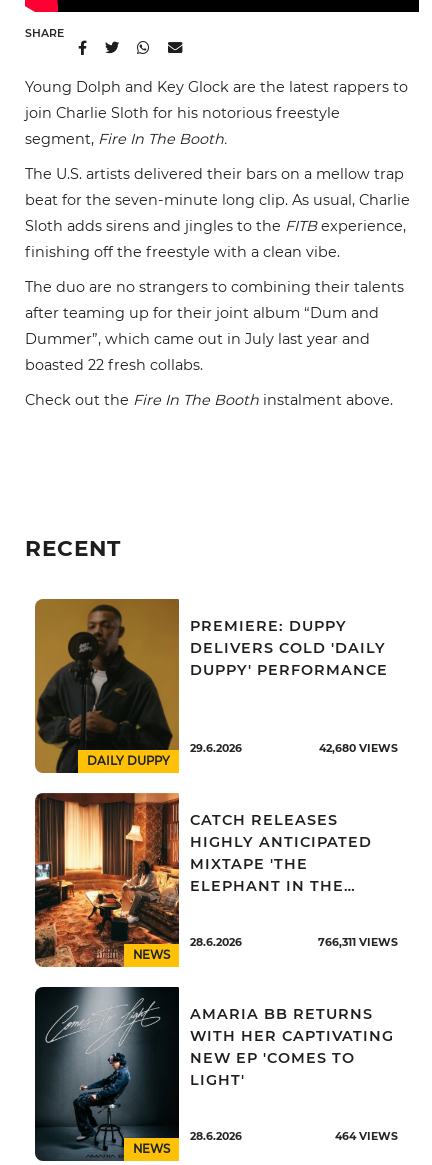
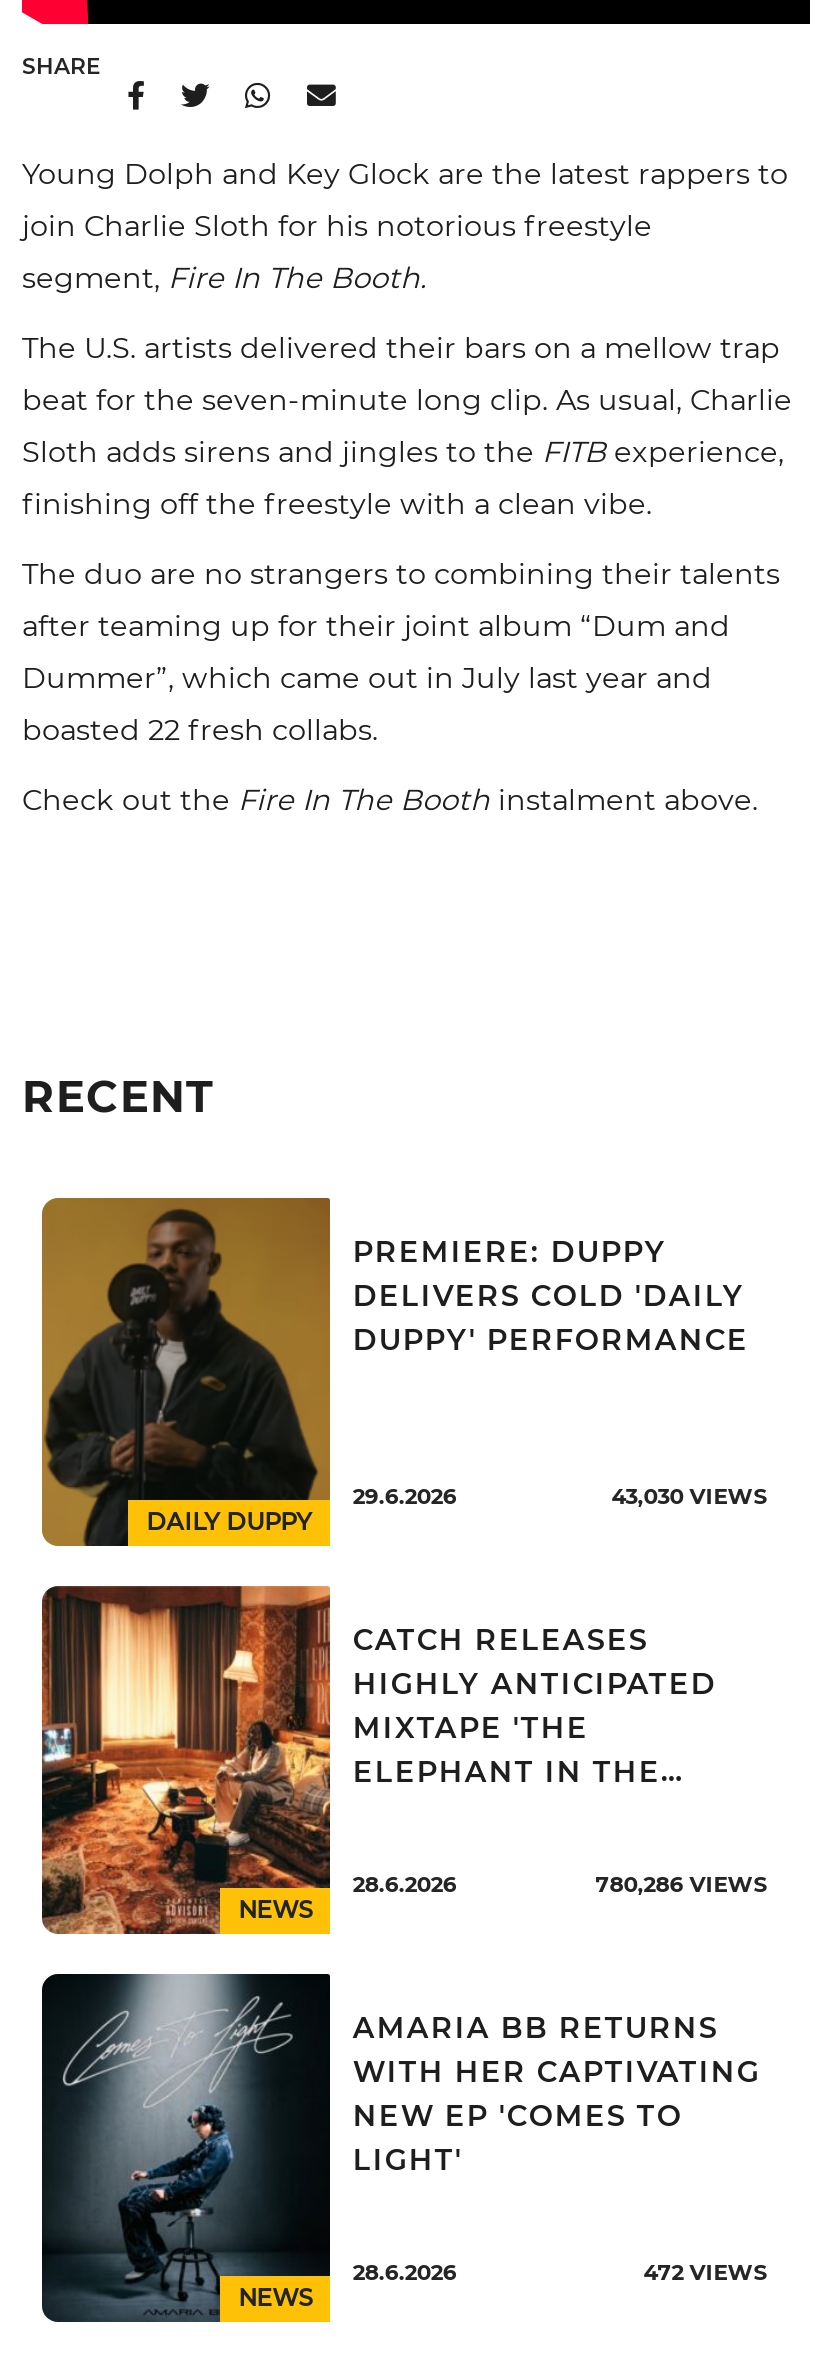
[319,742,398,755] 42,680 VIEWS -> [612,1483,768,1509] 43,030 VIEWS
[318,936,398,949] 766,311 VIEWS -> [596,1871,768,1897] 780,286 VIEWS
[335,1130,398,1143] 464 VIEWS -> [644,2259,768,2285] 472 VIEWS

